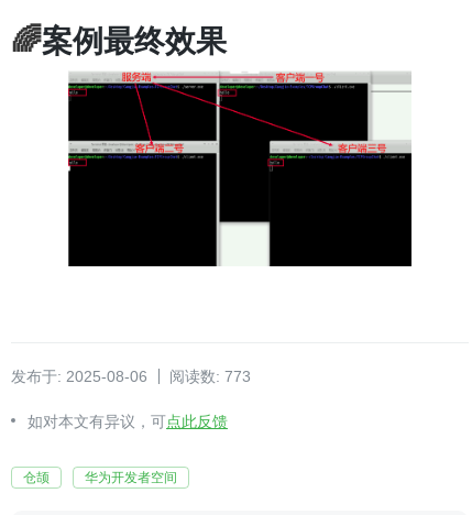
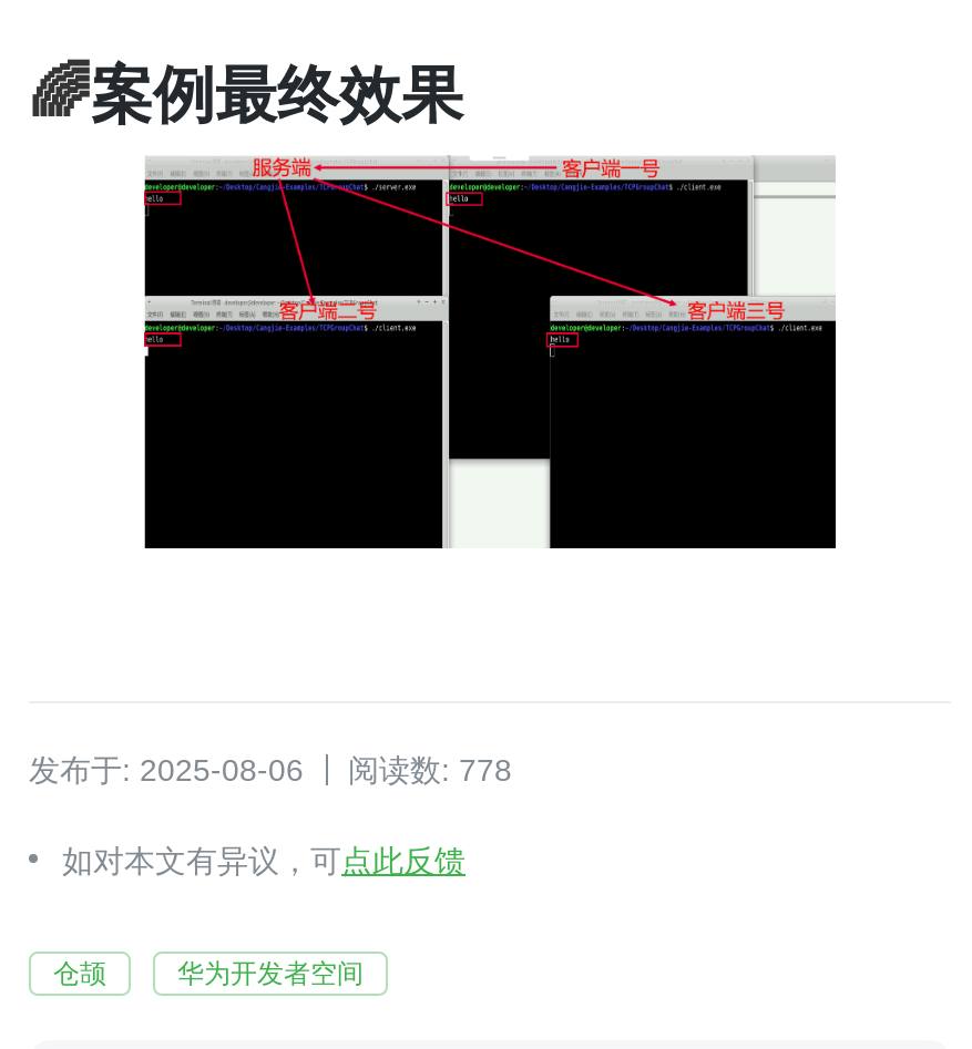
[11,368,251,385] 发布于: 2025-08-06 阅读数: 773 -> [29,753,512,788] 发布于: 2025-08-06 阅读数: 778

